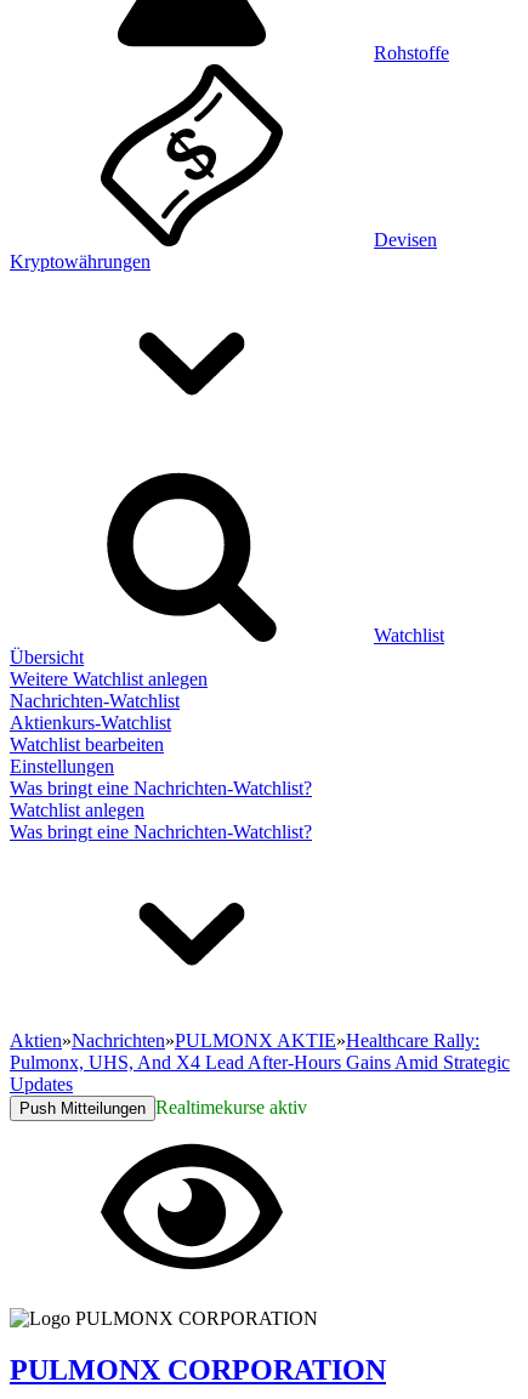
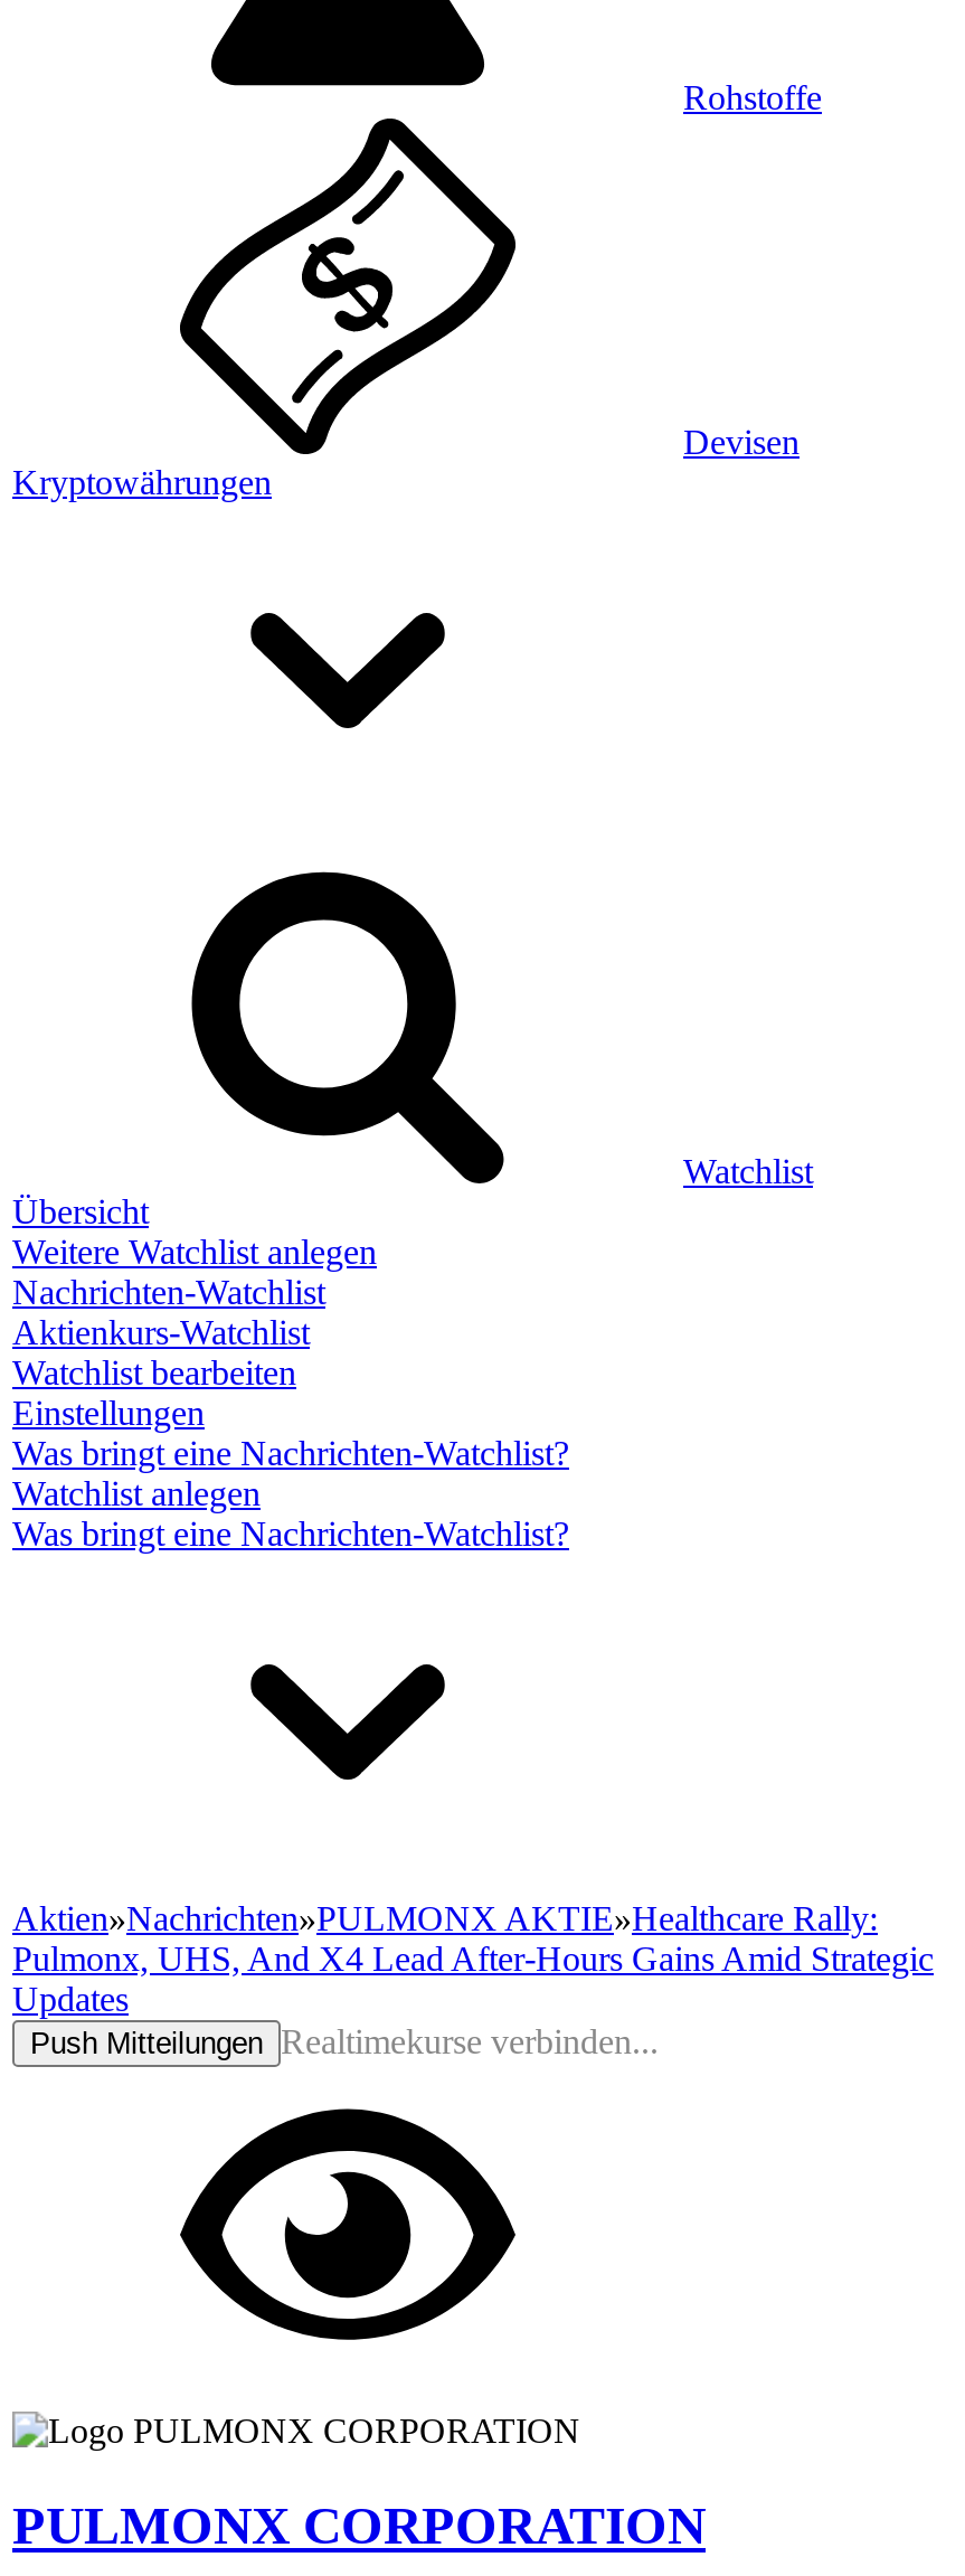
[19,1097,307,1118] Push Mitteilungen Realtimekurse aktiv -> [30,2022,659,2060] Push Mitteilungen Realtimekurse verbinden...

